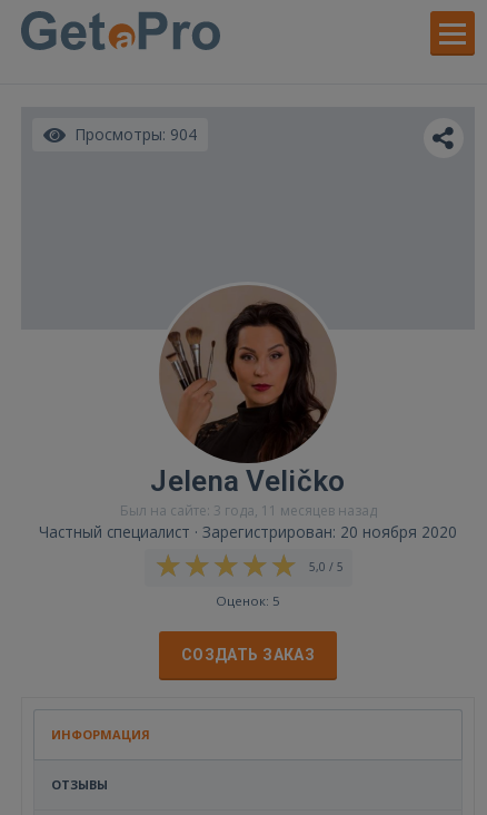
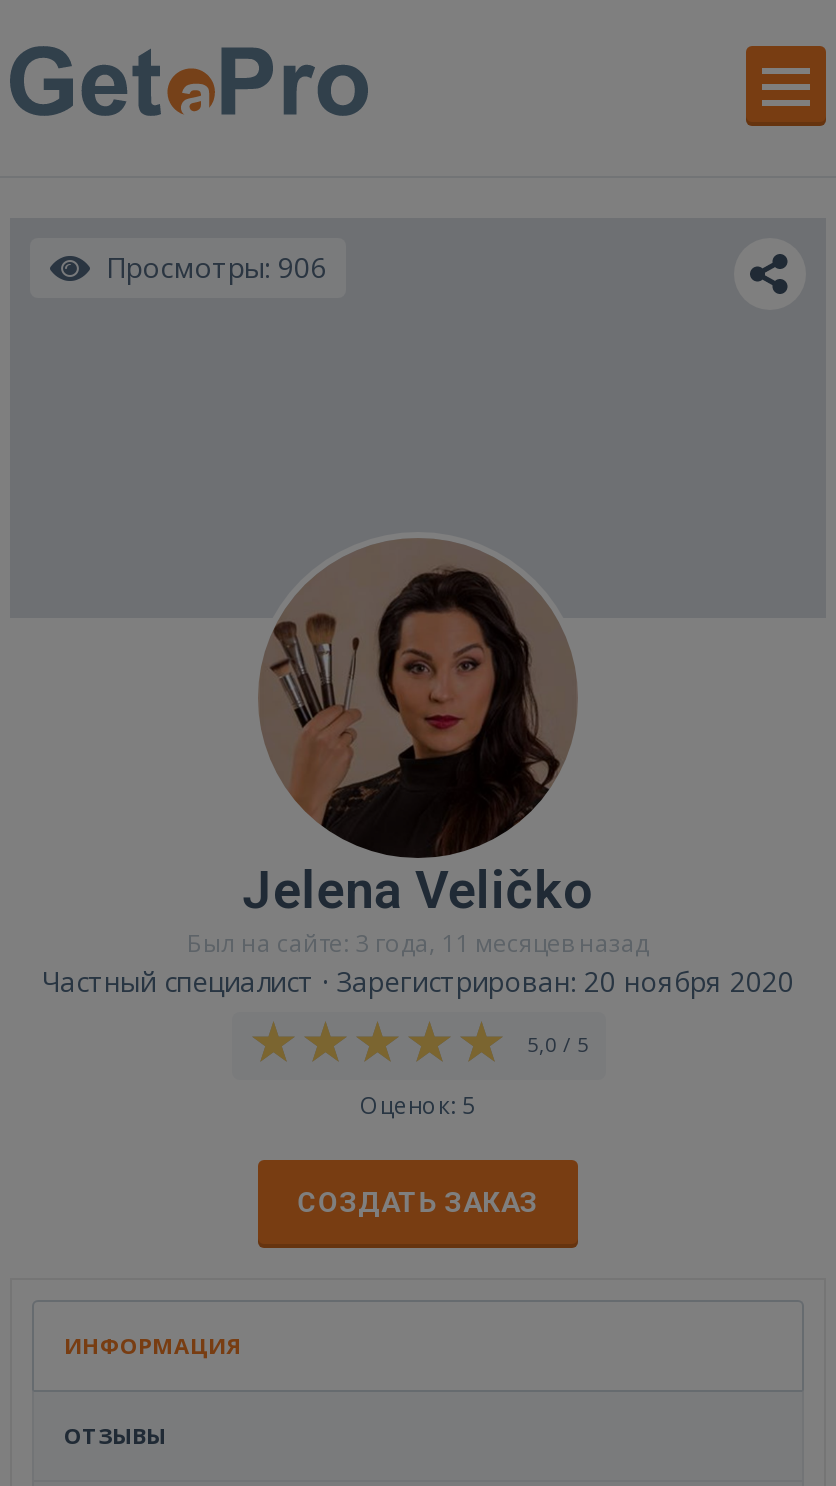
[74,124,197,145] Просмотры: 904 -> [106,248,326,286] Просмотры: 906

